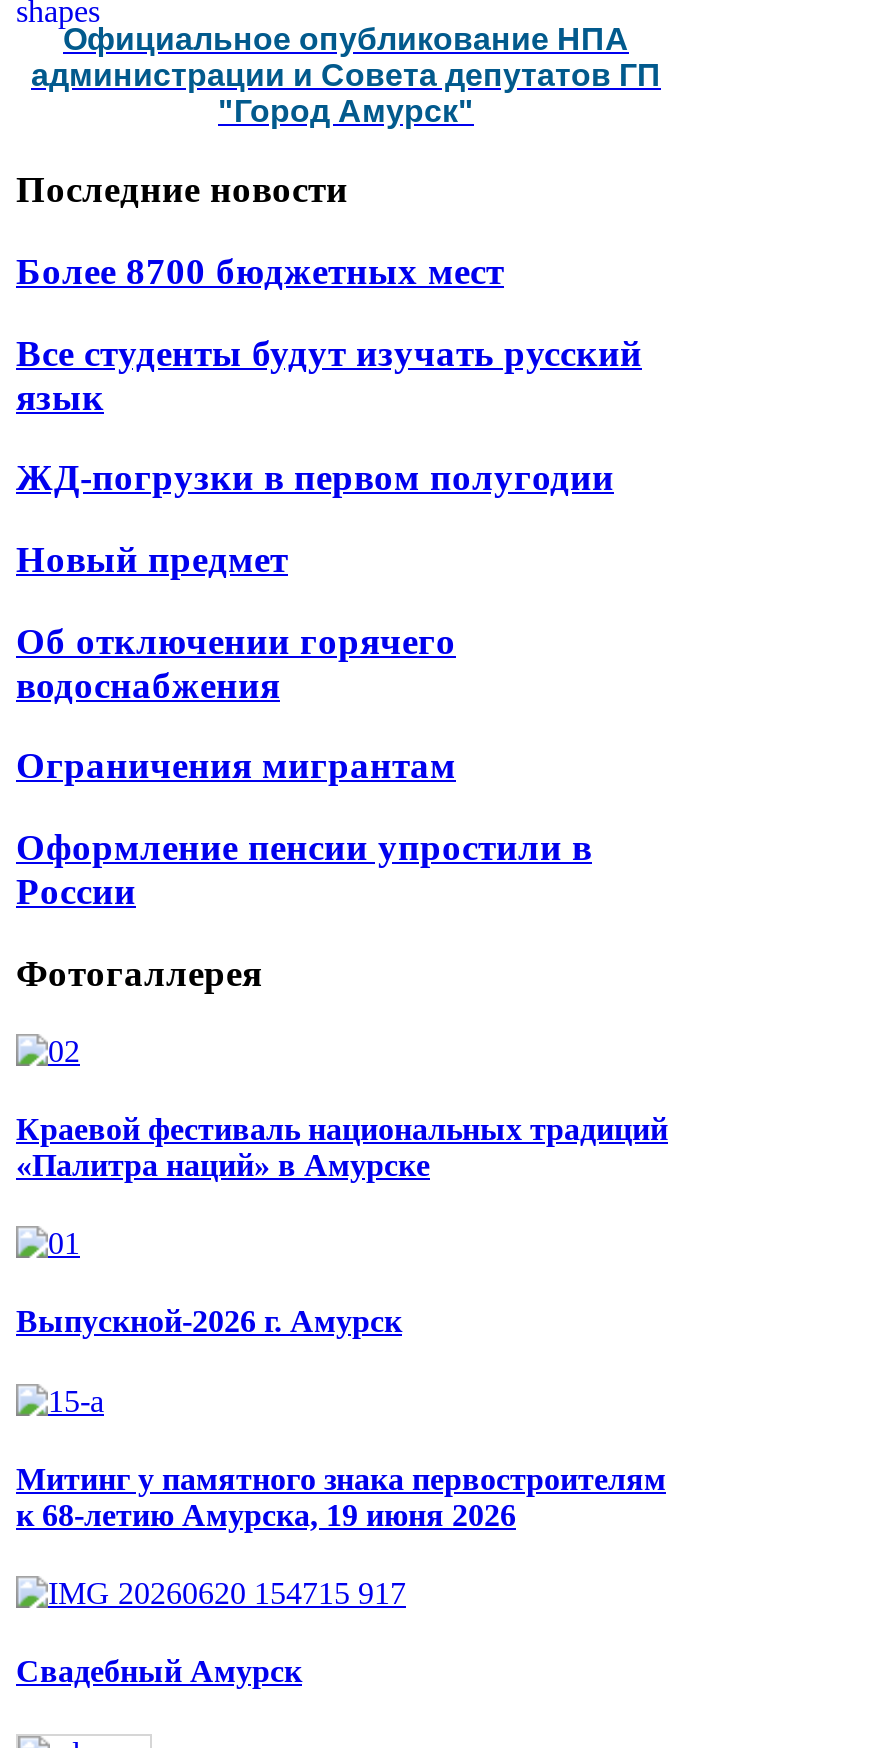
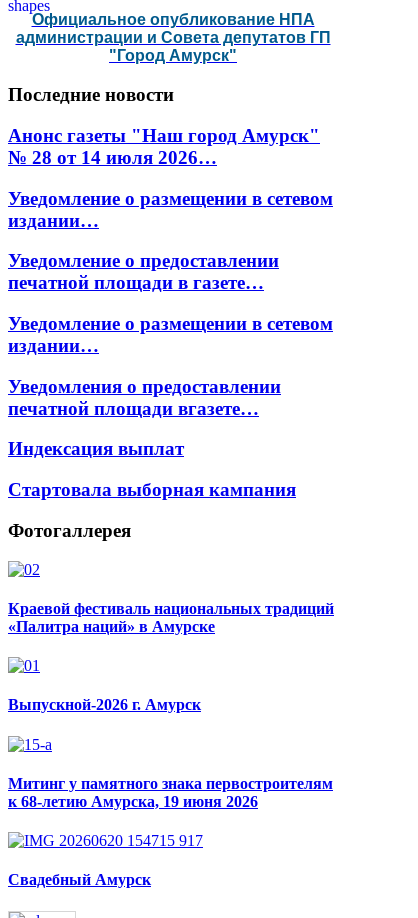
[16,250,504,292] Более 8700 бюджетных мест -> [8,125,320,168] Анонс газеты "Наш город Амурск" | № 28 от 14 июля 2026…
[16,331,642,417] Все студенты будут изучать русский | язык -> [8,187,333,230] Уведомление о размещении в сетевом | издании…
[16,456,614,498] ЖД-погрузки в первом полугодии -> [8,250,279,293] Уведомление о предоставлении | печатной площади в газете…
[16,538,288,580] Новый предмет -> [8,313,333,356] Уведомление о размещении в сетевом | издании…
[16,619,456,705] Об отключении горячего | водоснабжения -> [8,376,281,419] Уведомления о предоставлении | печатной площади вгазете…
[16,745,456,787] Ограничения мигрантам -> [8,438,184,459] Индексация выплат
[16,826,592,912] Оформление пенсии упростили в | России -> [8,479,296,500] Стартовала выборная кампания

